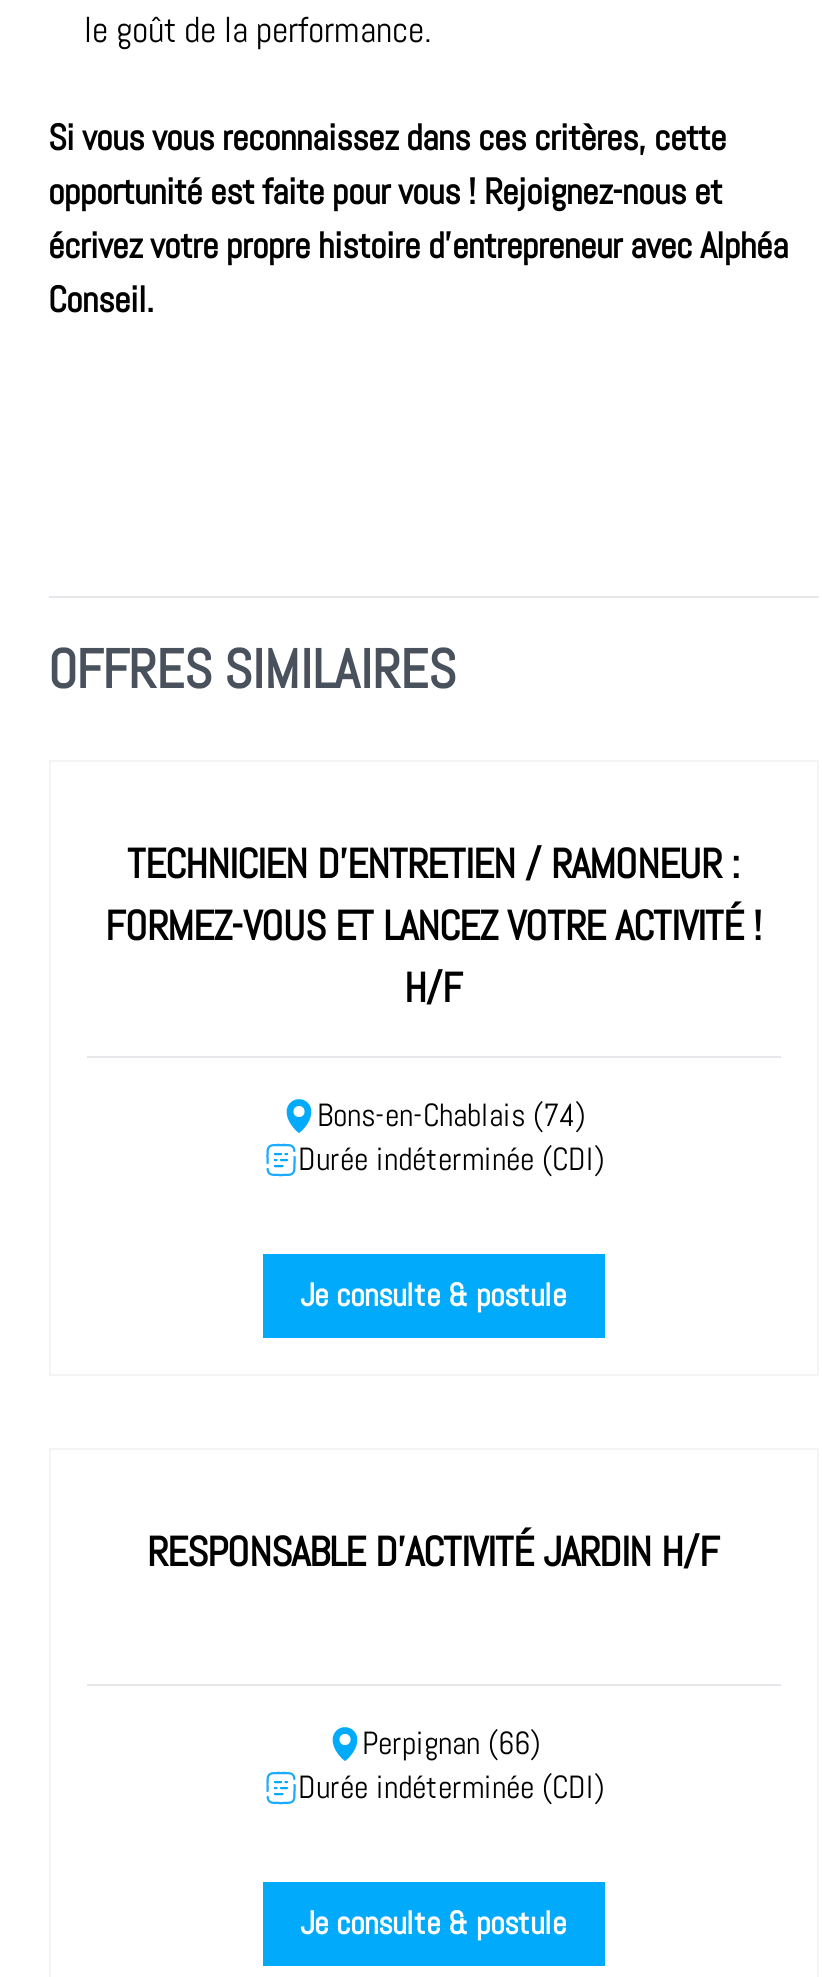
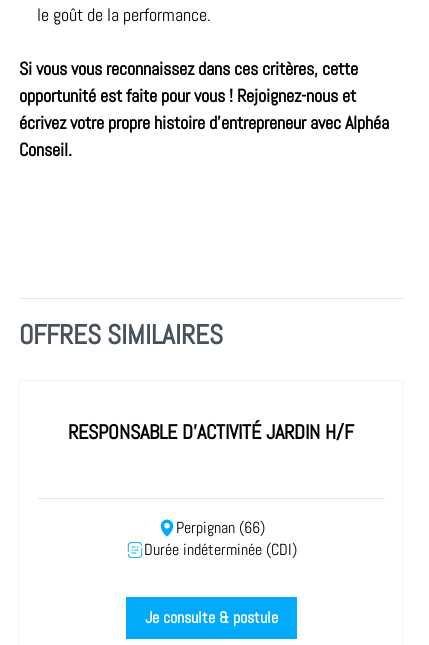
[105,838,761,1316] TECHNICIEN D’ENTRETIEN / RAMONEUR : | FORMEZ-VOUS ET LANCEZ VOTRE ACTIVITÉ ! | H/F | Bons-en-Chablais (74) | Durée indéterminée (CDI) | Je consulte & postule -> none

